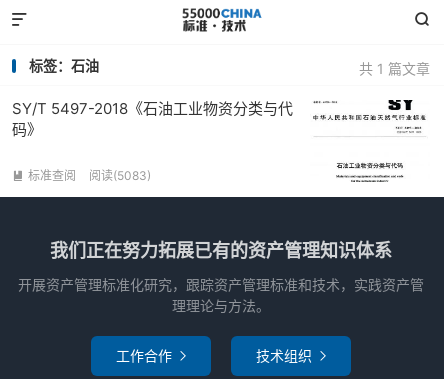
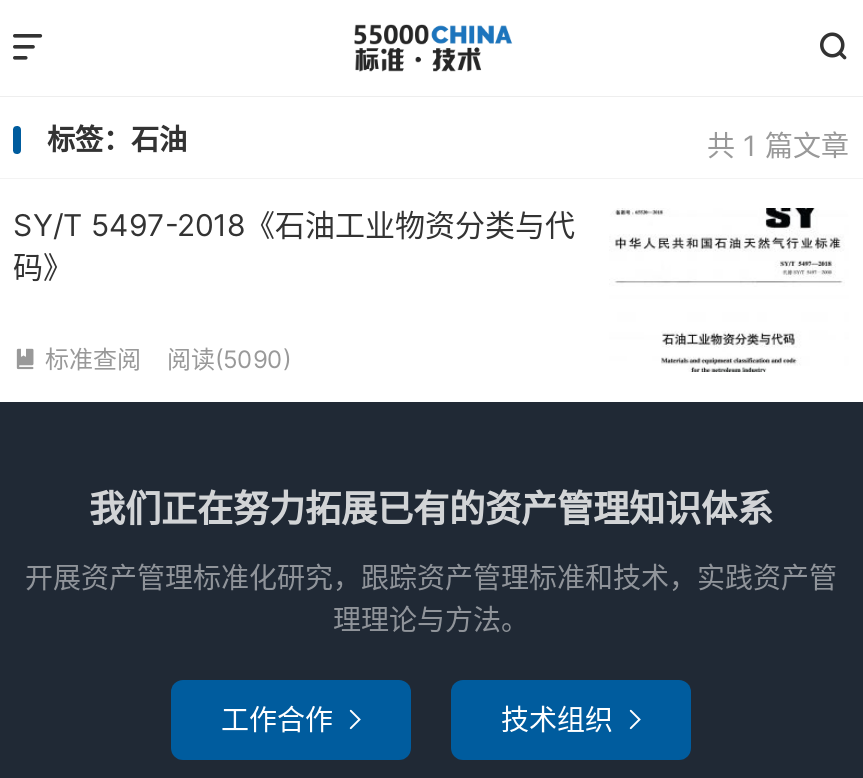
[89,168,151,183] 阅读(5083) -> [167,344,291,374] 阅读(5090)

